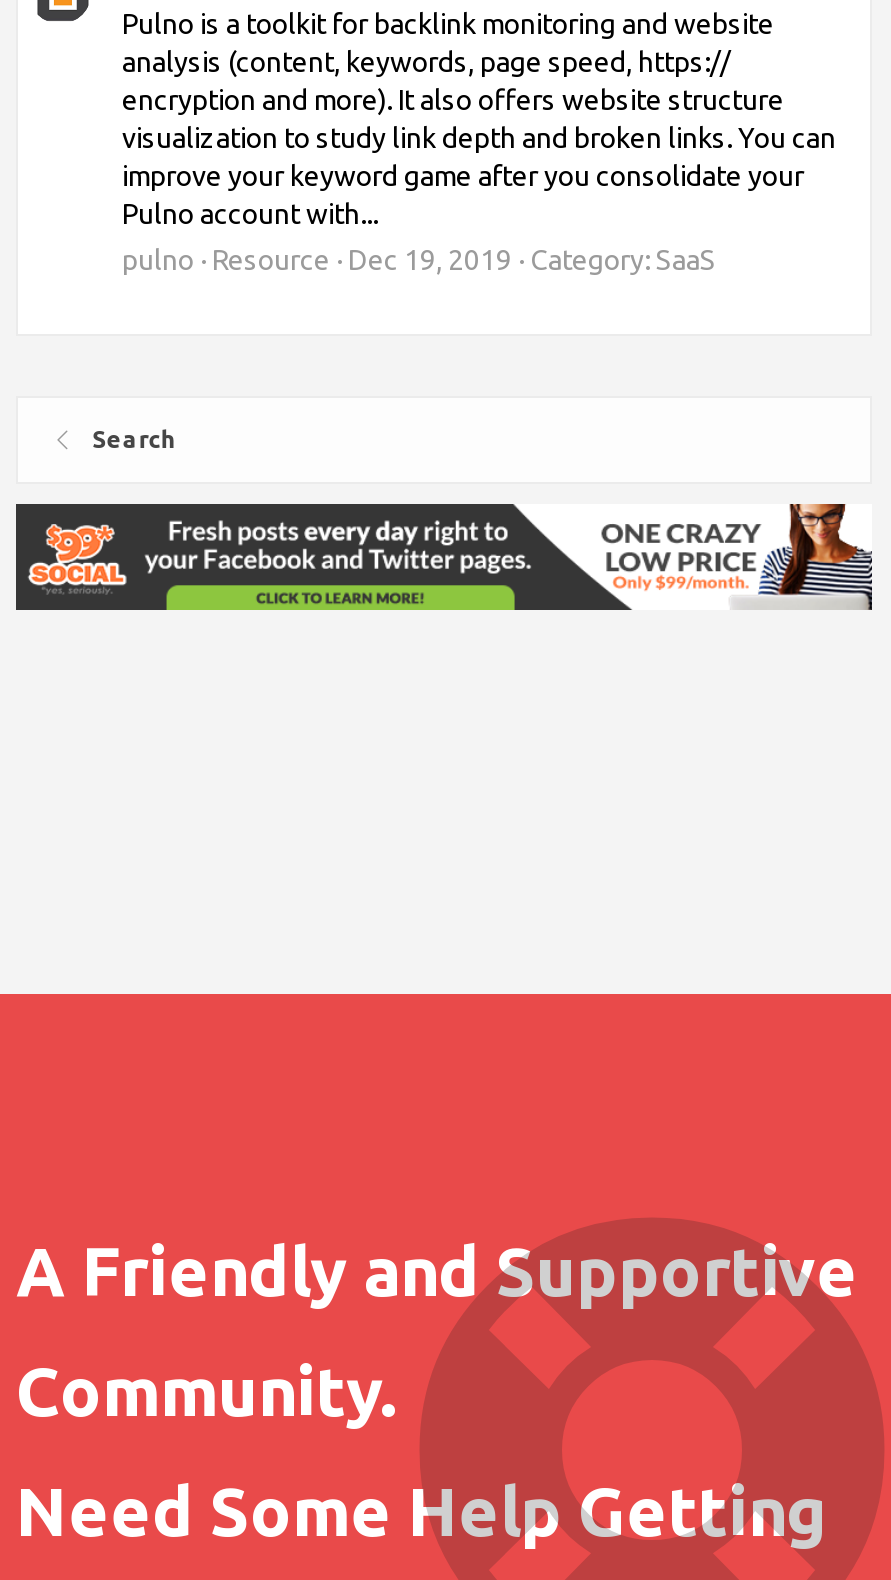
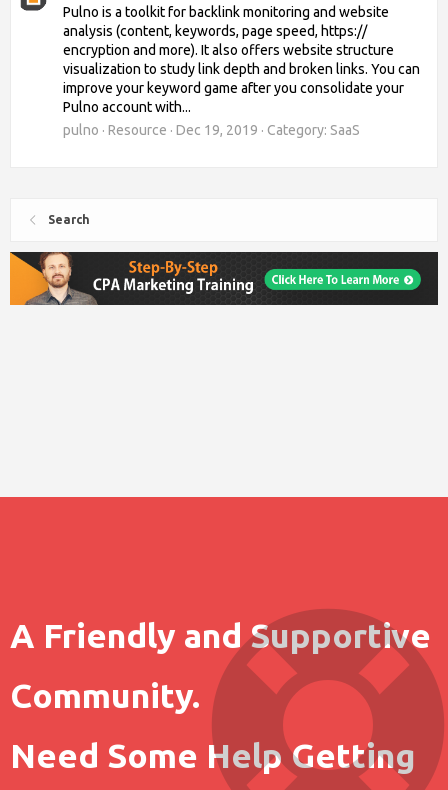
[14,502,874,612] [image] -> [9,251,439,306] [image]

